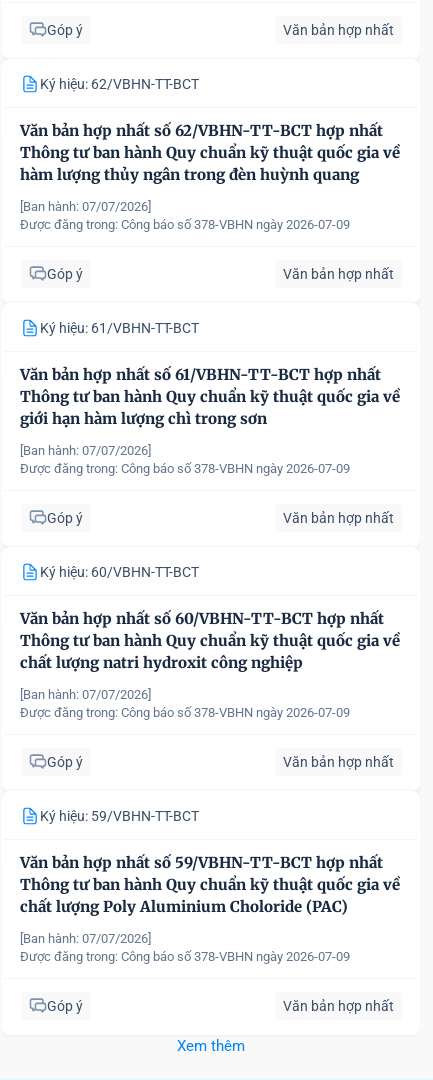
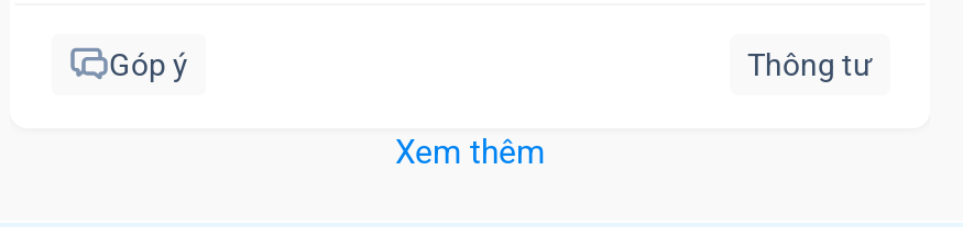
[20,22,400,1014] Văn bản hợp nhất | Ký hiệu: 62/VBHN-TT-BCT | Văn bản hợp nhất số 62/VBHN-TT-BCT hợp nhất | Thông tư ban hành Quy chuẩn kỹ thuật quốc gia về | hàm lượng thủy ngân trong đèn huỳnh quang | [Ban hành: 07/07/2026] | Được đăng trong: Công báo số 378-VBHN ngày 2026-07-09 | Góp ý | Văn bản hợp nhất | Ký hiệu: 61/VBHN-TT-BCT | Văn bản hợp nhất số 61/VBHN-TT-BCT hợp nhất | Thông tư ban hành Quy chuẩn kỹ thuật quốc gia về | giới hạn hàm lượng chì trong sơn | [Ban hành: 07/07/2026] | Được đăng trong: Công báo số 378-VBHN ngày 2026-07-09 | Góp ý | Văn bản hợp nhất | Ký hiệu: 60/VBHN-TT-BCT | Văn bản hợp nhất số 60/VBHN-TT-BCT hợp nhất | Thông tư ban hành Quy chuẩn kỹ thuật quốc gia về | chất lượng natri hydroxit công nghiệp | [Ban hành: 07/07/2026] | Được đăng trong: Công báo số 378-VBHN ngày 2026-07-09 | Góp ý | Văn bản hợp nhất | Ký hiệu: 59/VBHN-TT-BCT | Văn bản hợp nhất số 59/VBHN-TT-BCT hợp nhất | Thông tư ban hành Quy chuẩn kỹ thuật quốc gia về | chất lượng Poly Aluminium Choloride (PAC) | [Ban hành: 07/07/2026] | Được đăng trong: Công báo số 378-VBHN ngày 2026-07-09 | Góp ý | Văn bản hợp nhất -> [747,48,873,83] Thông tư

